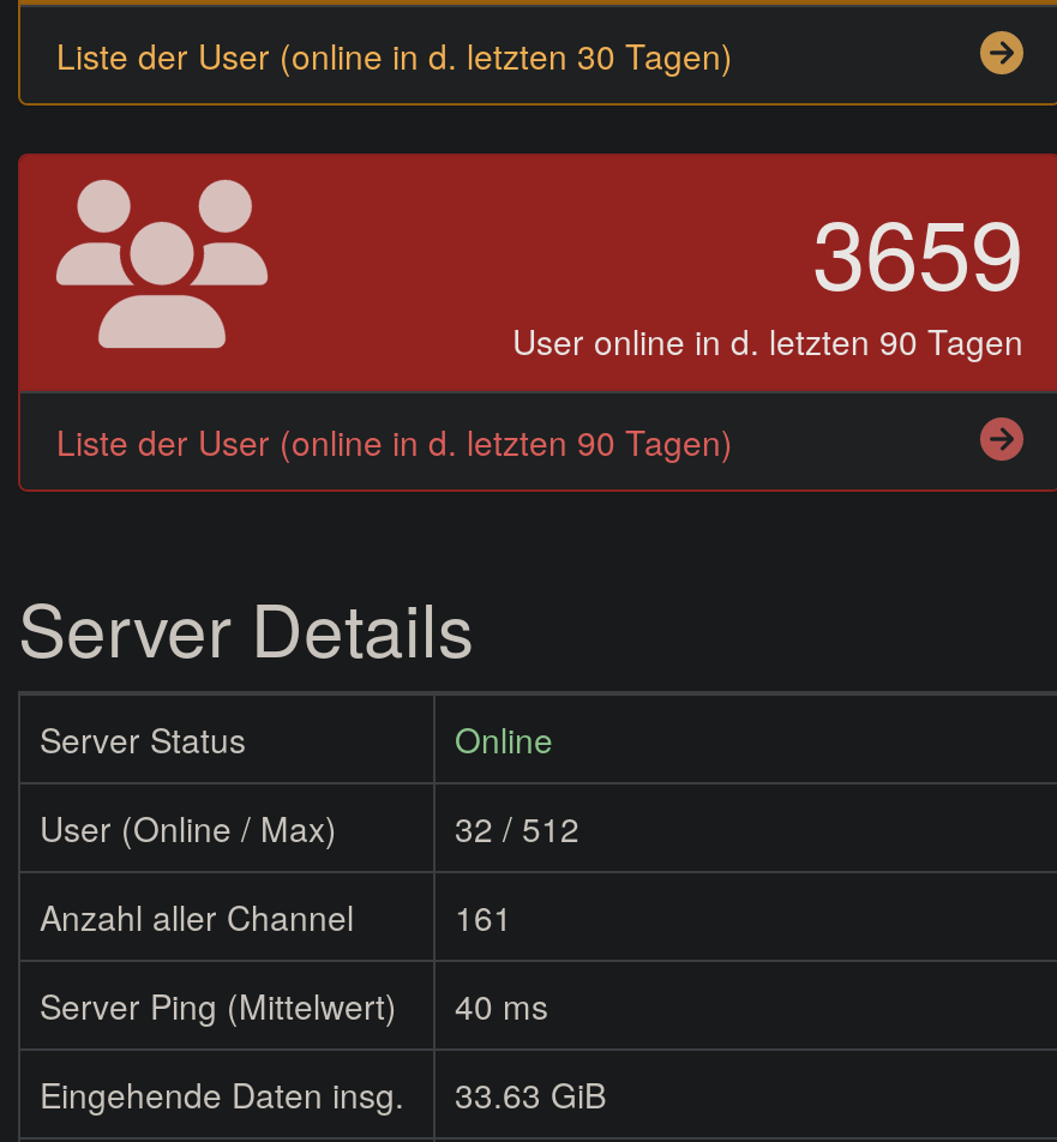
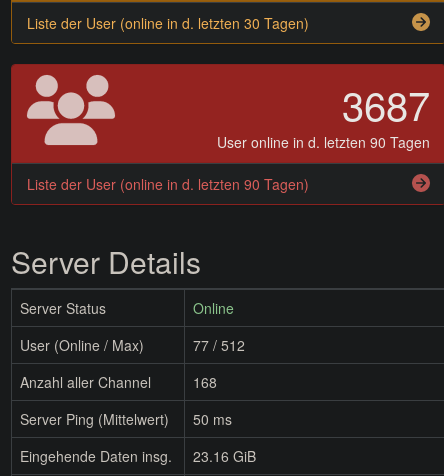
[812,180,1023,317] 3659 -> [342,75,430,132] 3687
[455,805,579,853] 32 / 512 -> [193,335,245,355] 77 / 512
[455,893,512,941] 161 -> [193,372,217,392] 168
[40,982,548,1030] Server Ping (Mittelwert) 40 ms -> [20,409,232,429] Server Ping (Mittelwert) 50 ms
[40,1071,606,1119] Eingehende Daten insg. 33.63 GiB -> [20,446,256,466] Eingehende Daten insg. 23.16 GiB

